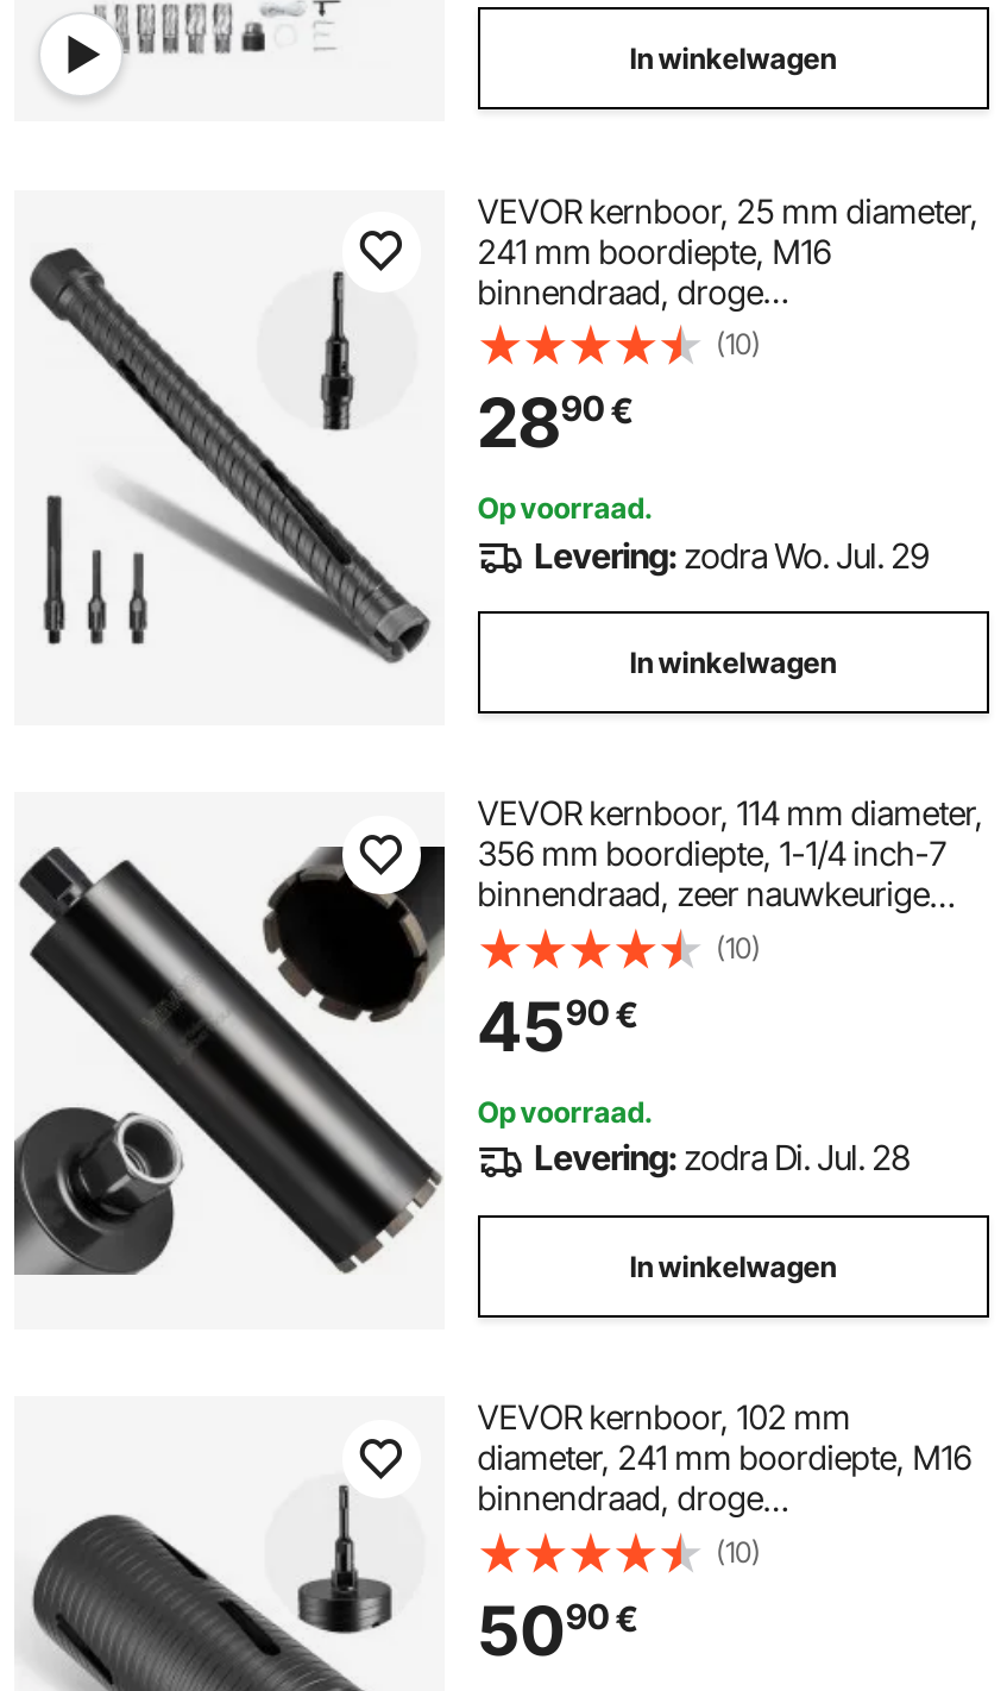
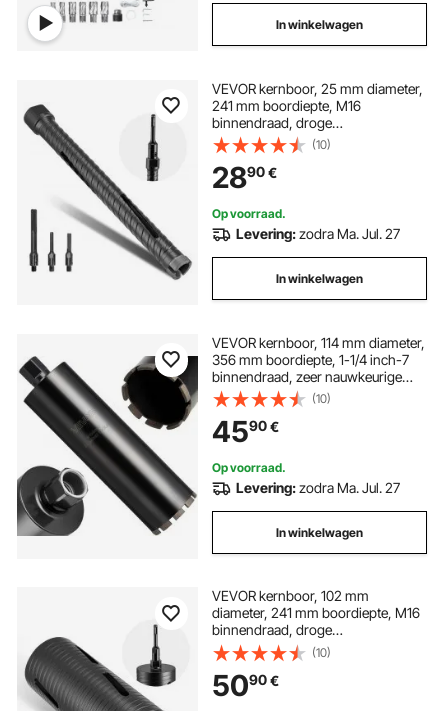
[534,534,929,575] Levering: zodra Wo. Jul. 29 -> [236,225,400,242] Levering: zodra Ma. Jul. 27
[534,1138,910,1179] Levering: zodra Di. Jul. 28 -> [236,479,400,496] Levering: zodra Ma. Jul. 27

